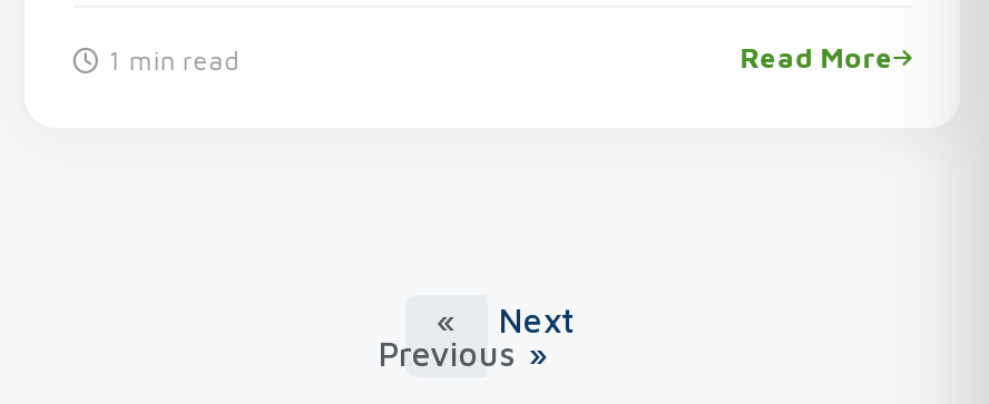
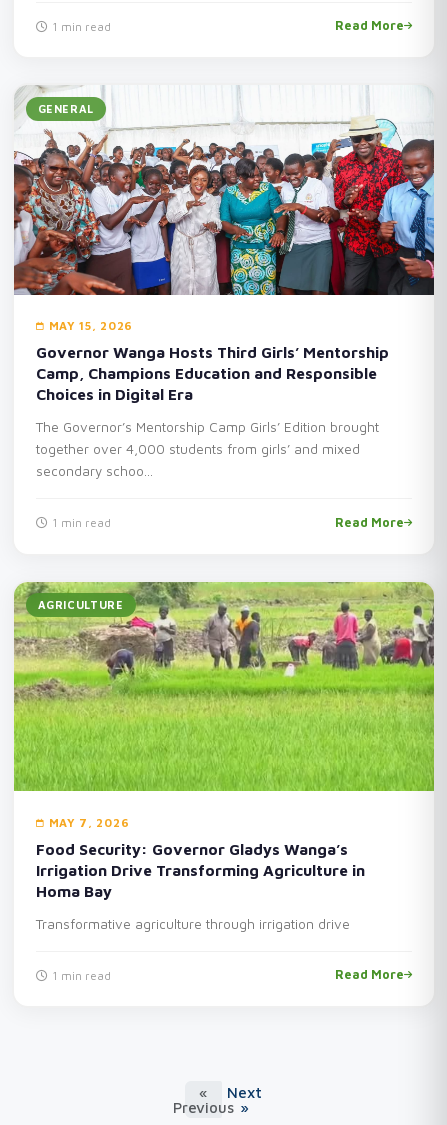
none -> [13,85,435,296] [image] | GENERAL
none -> [13,581,435,792] [image] | AGRICULTURE
none -> [36,319,404,530] MAY 15, 2026 | Governor Wanga Hosts Third Girls’ Mentorship | Camp, Champions Education and Responsible | Choices in Digital Era | The Governor’s Mentorship Camp Girls’ Edition brought | together over 4,000 students from girls’ and mixed | secondary schoo... | 1 min read | Read More
none -> [36,816,404,982] MAY 7, 2026 | Food Security: Governor Gladys Wanga’s | Irrigation Drive Transforming Agriculture in | Homa Bay | Transformative agriculture through irrigation drive | 1 min read | Read More

